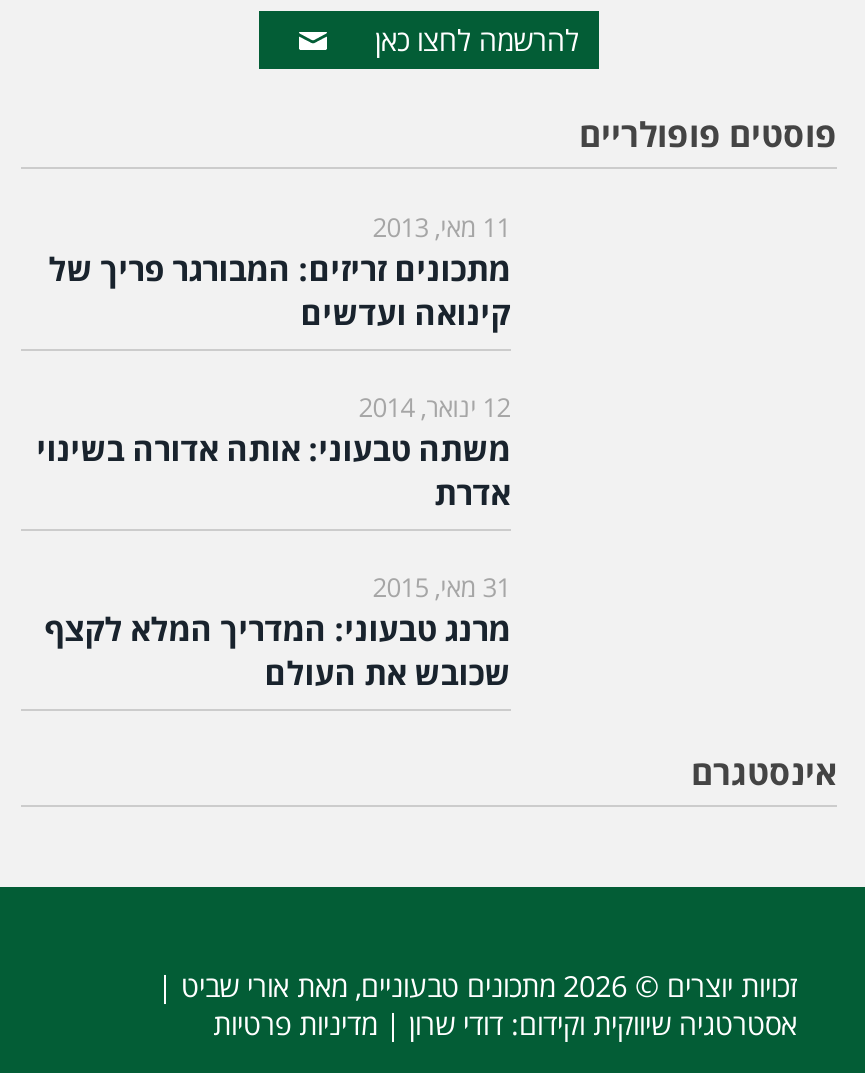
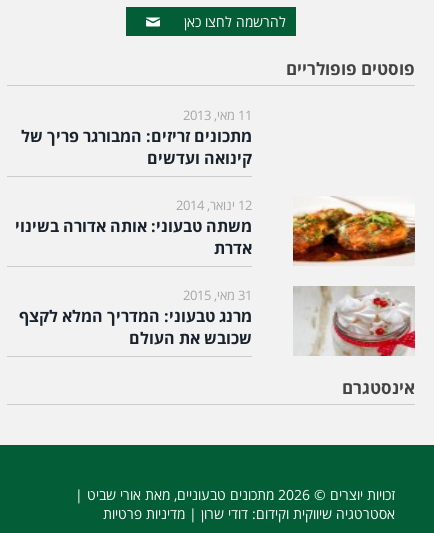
none -> [292,197,416,264] [image]
none -> [293,285,416,357] [image]

